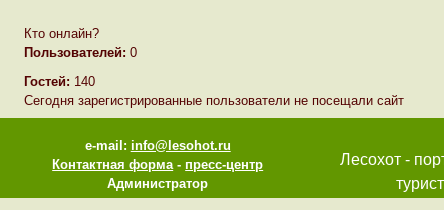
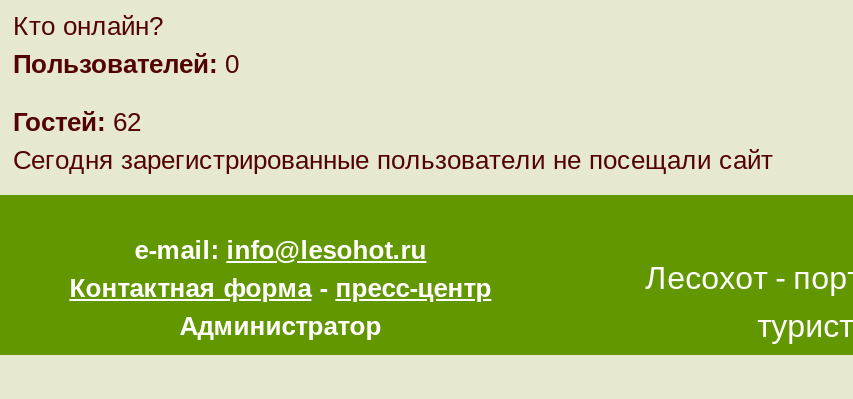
[24,74,95,89] Гостей: 140 -> [13,107,141,137] Гостей: 62

